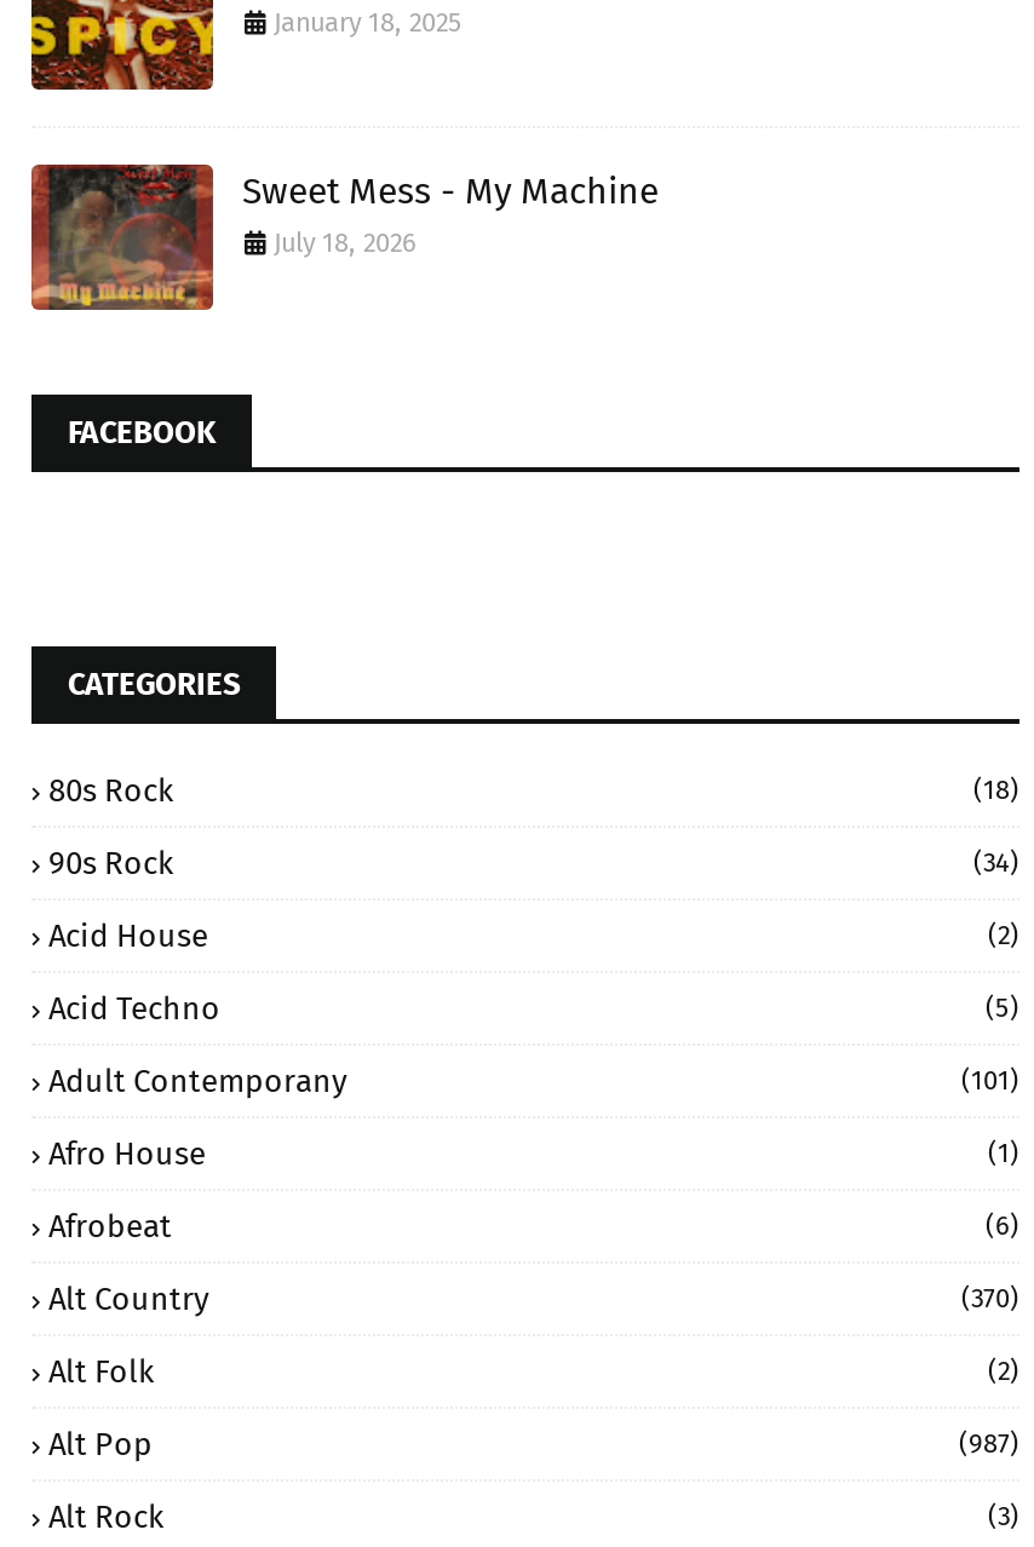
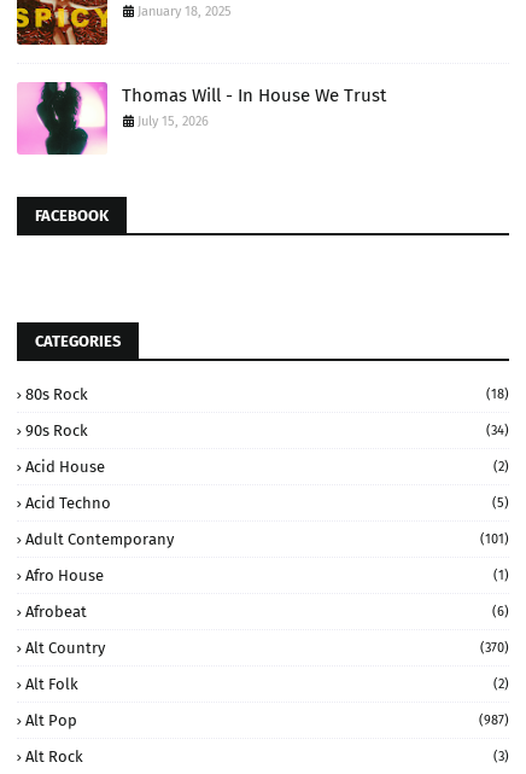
[29,162,659,312] [image] | Sweet Mess - My Machine | July 18, 2026 -> [17,81,386,156] [image] | Thomas Will - In House We Trust | July 15, 2026

